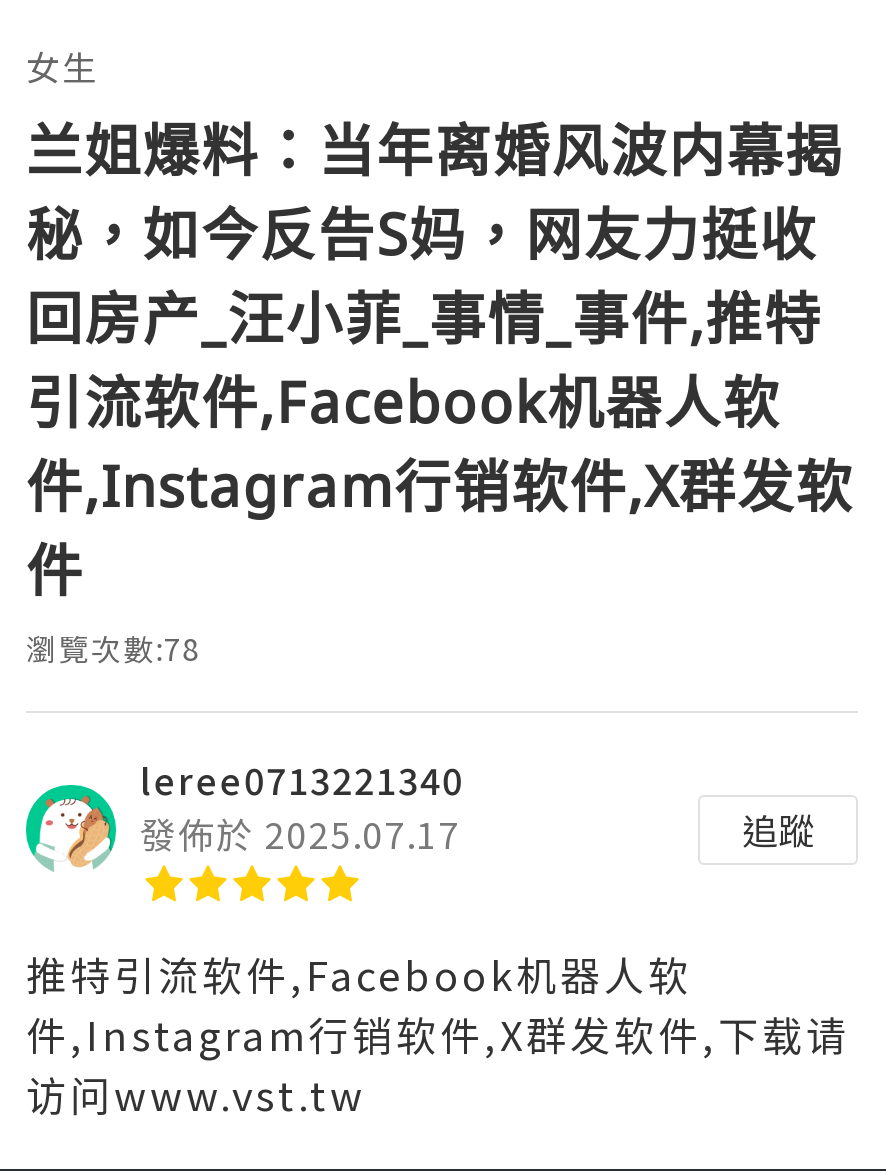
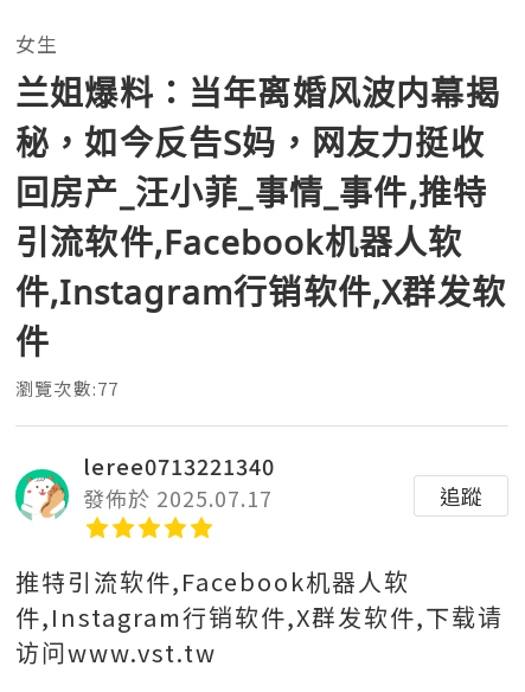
[26,627,201,669] 瀏覽次數:78 -> [15,376,119,401] 瀏覽次數:77

